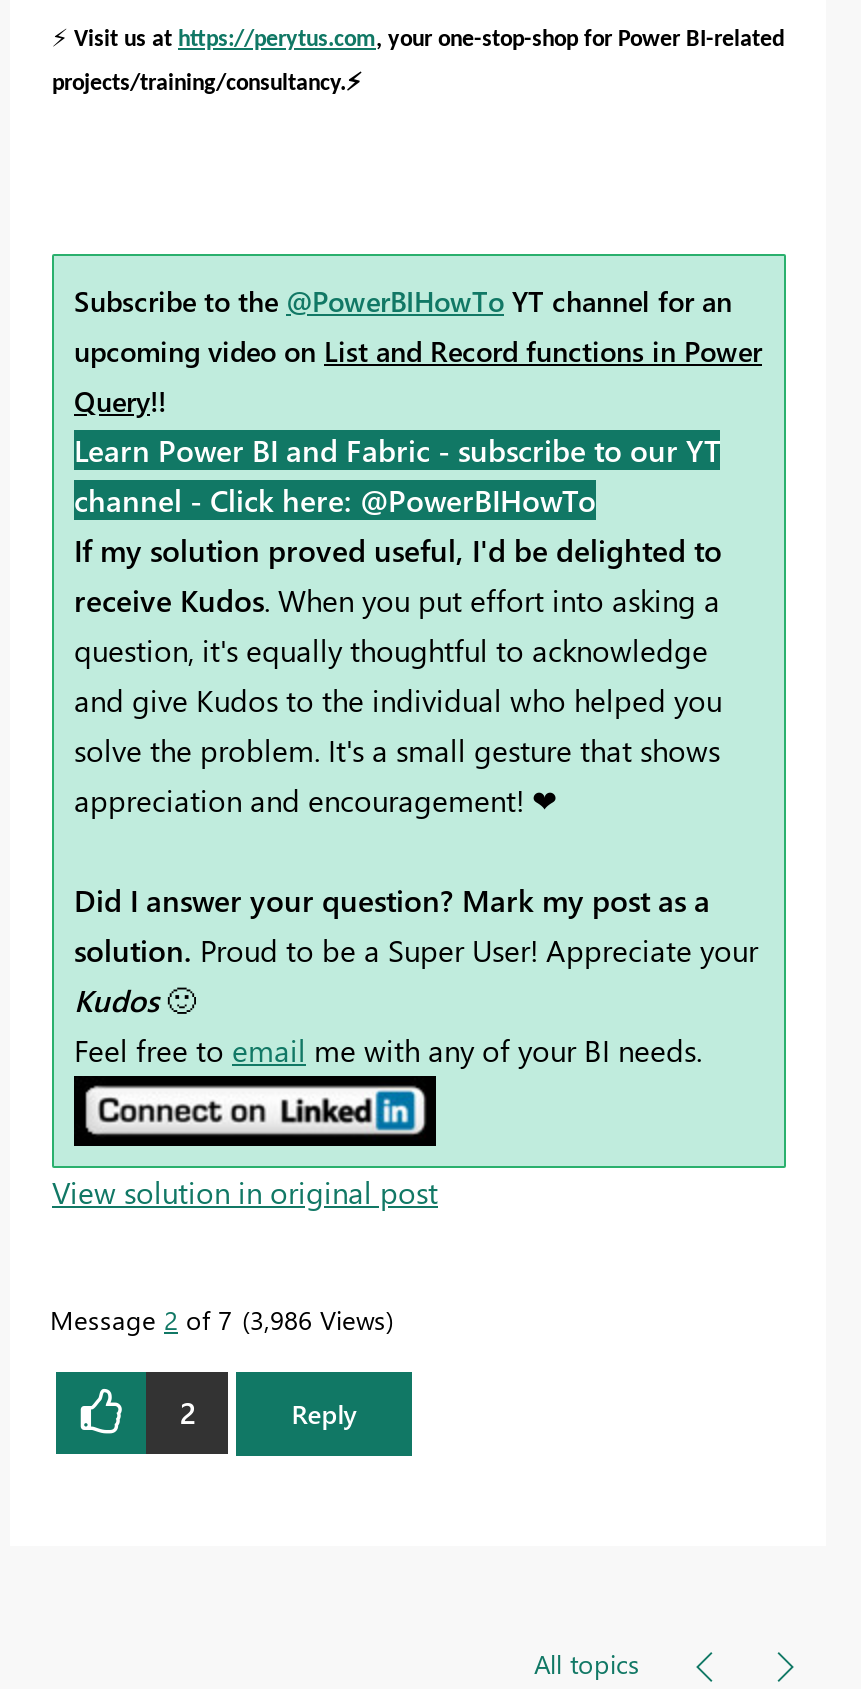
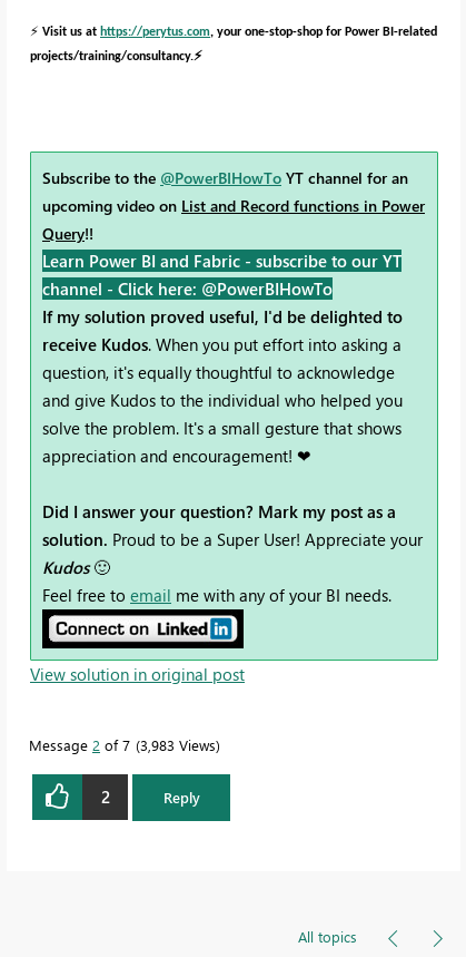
[50,1302,386,1336] Message 2 of 7 3,986 Views -> [29,735,216,754] Message 2 of 7 3,983 Views

